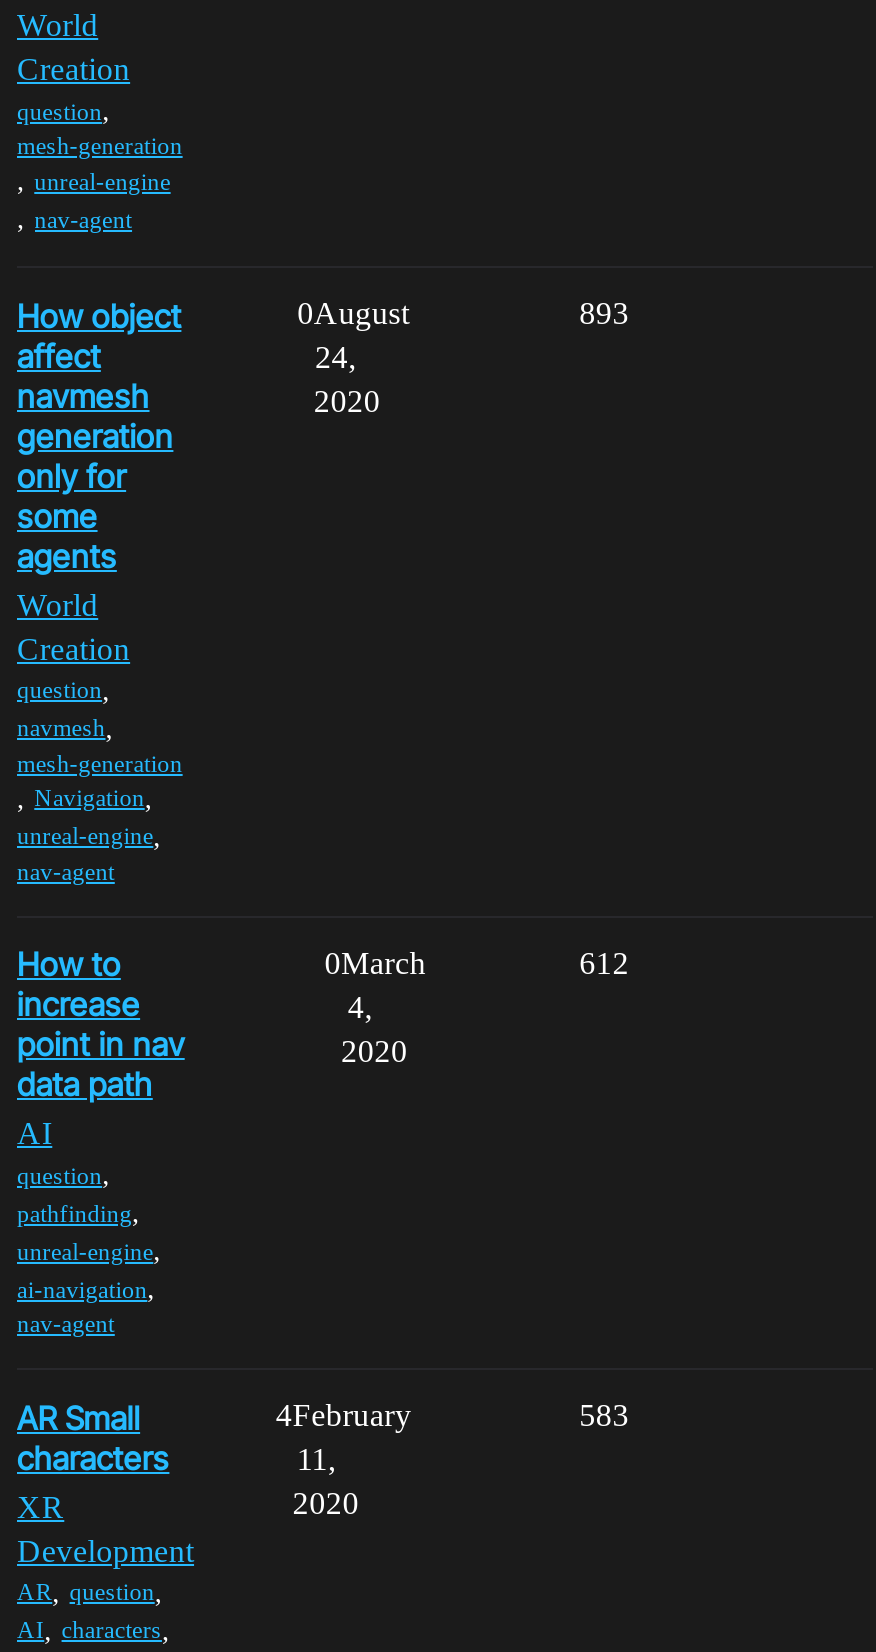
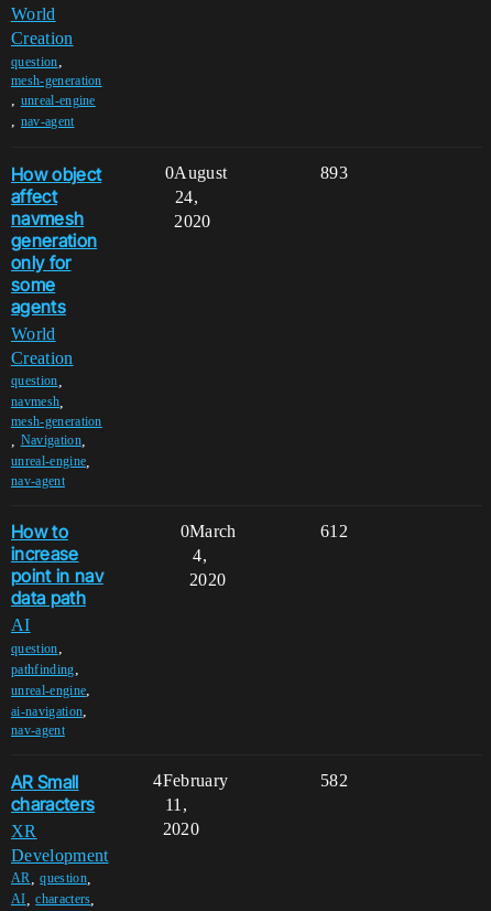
[579,1398,629,1432] 583 -> [320,771,348,790] 582

